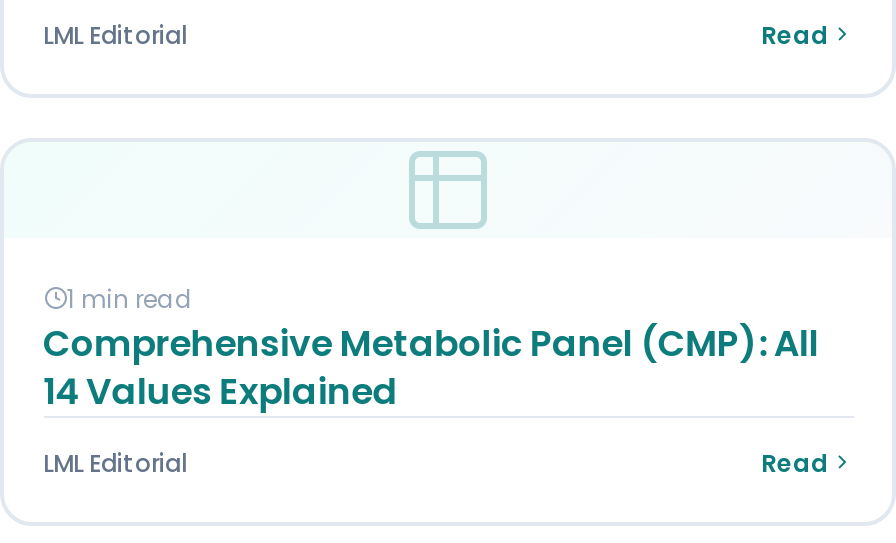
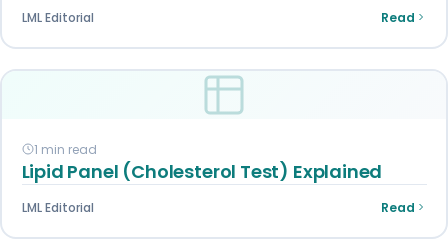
[43,317,819,415] Comprehensive Metabolic Panel (CMP): All | 14 Values Explained -> [21,159,382,184] Lipid Panel (Cholesterol Test) Explained

